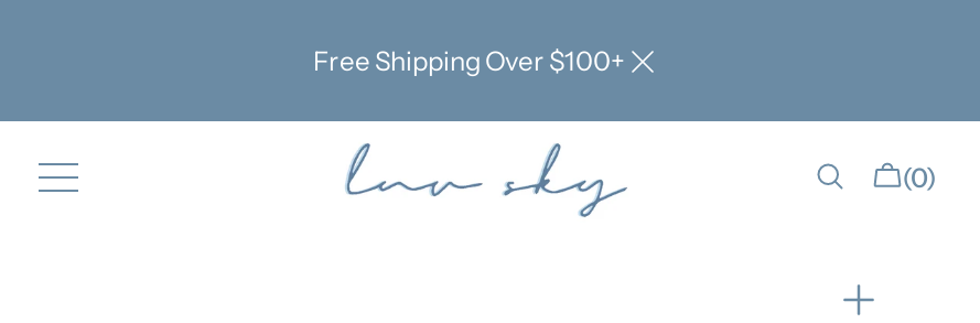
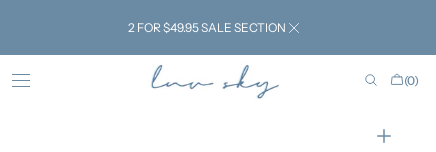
[313,43,624,76] Free Shipping Over $100+ -> [128,19,286,34] 2 FOR $49.95 SALE SECTION

